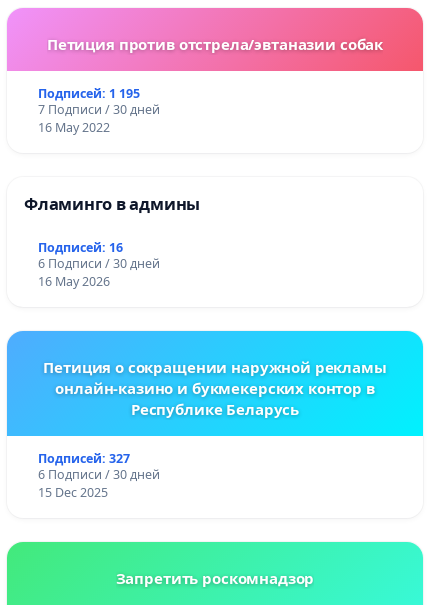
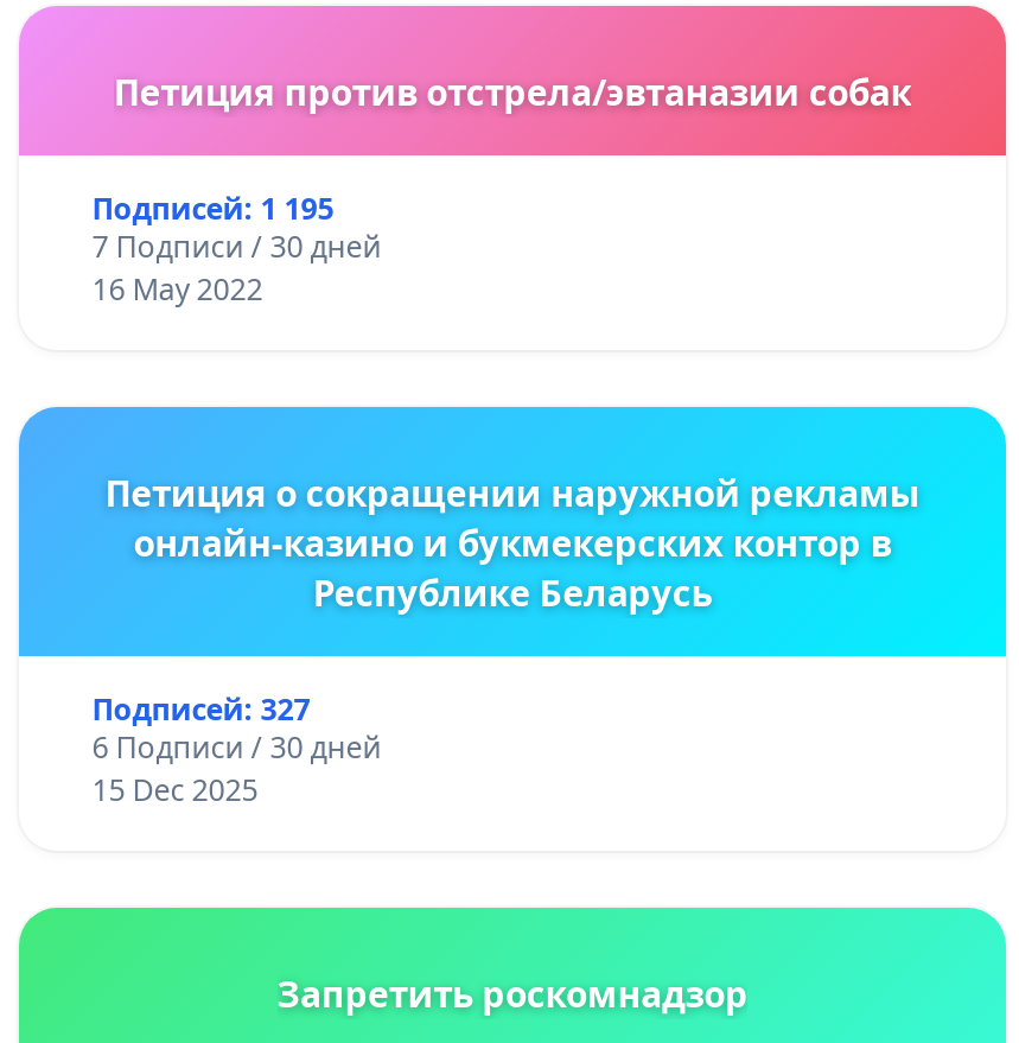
[24,192,200,290] Фламинго в админы | Подписей: 16 | 6 Подписи / 30 дней | 16 May 2026 -> none

